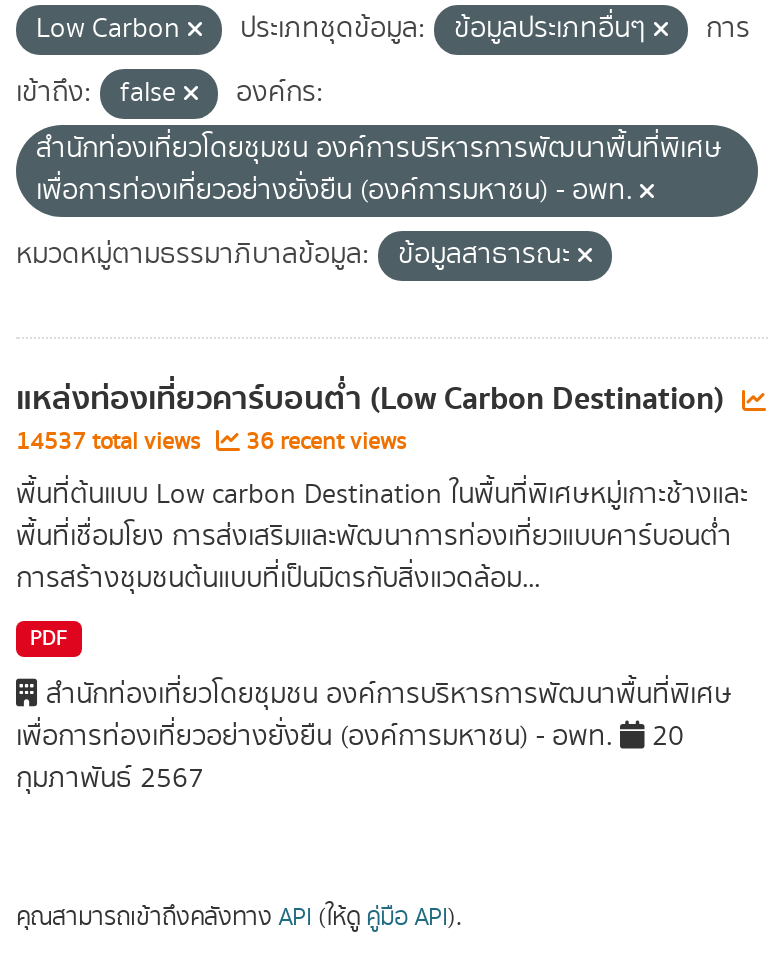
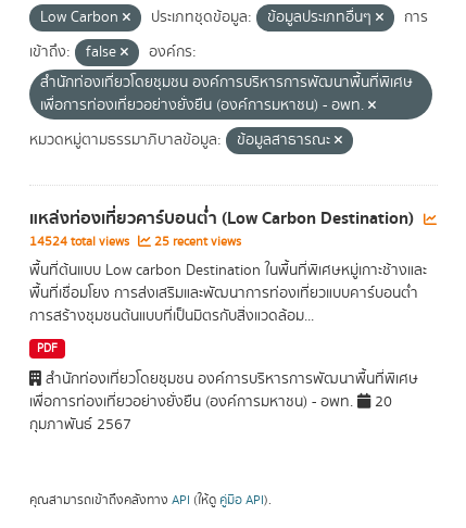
[16,425,206,459] 14537 total views -> [29,232,133,251] 14524 total views
[240,425,406,459] 36 recent views -> [151,232,241,251] 25 recent views

